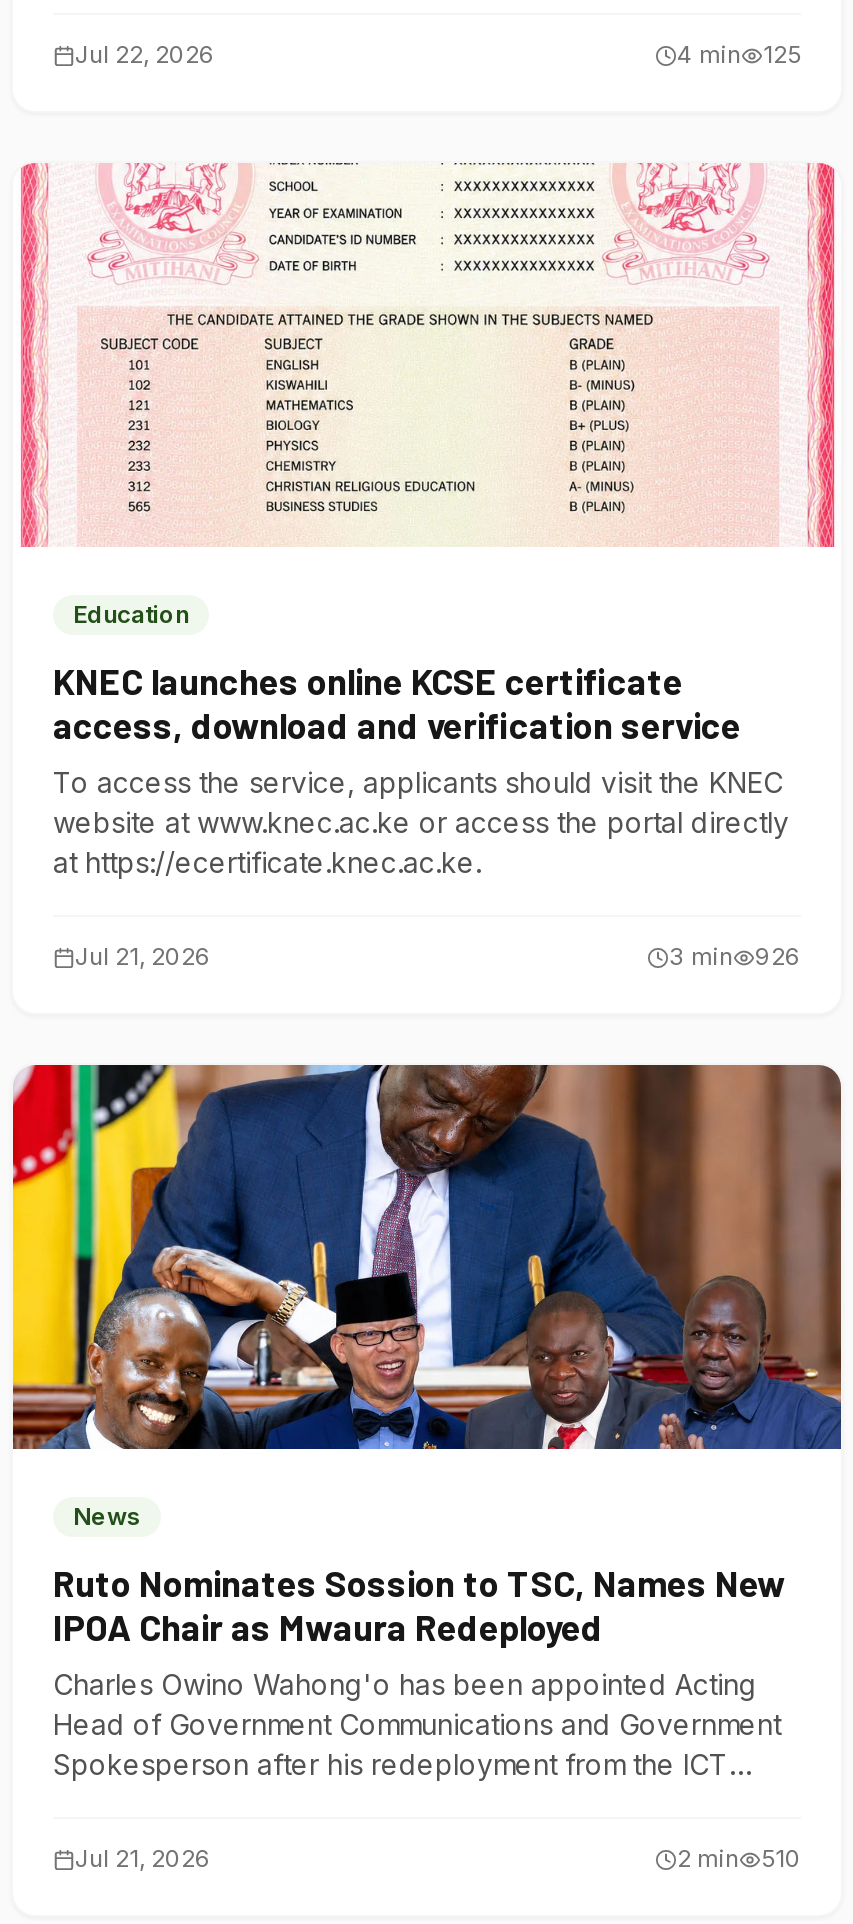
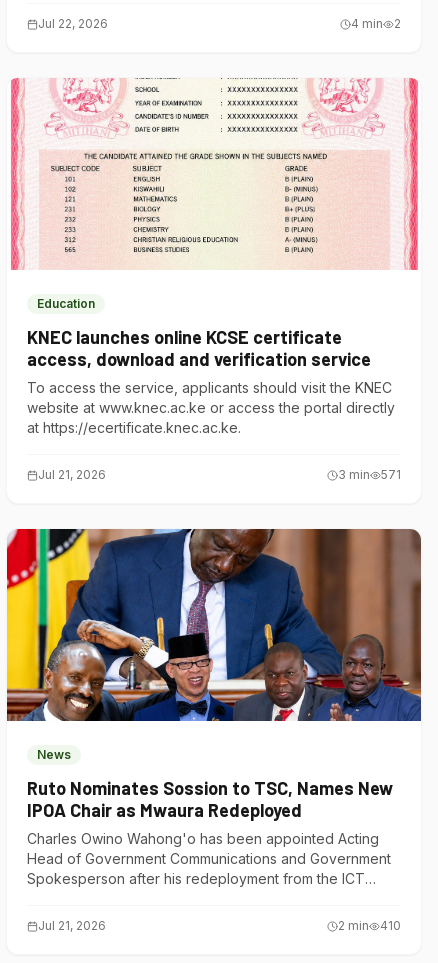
[677,39,801,69] 4 min 125 -> [351,16,401,31] 4 min 2
[669,941,801,971] 3 min 926 -> [338,467,401,482] 3 min 571
[677,1843,801,1873] 2 min 510 -> [338,918,401,933] 2 min 410

